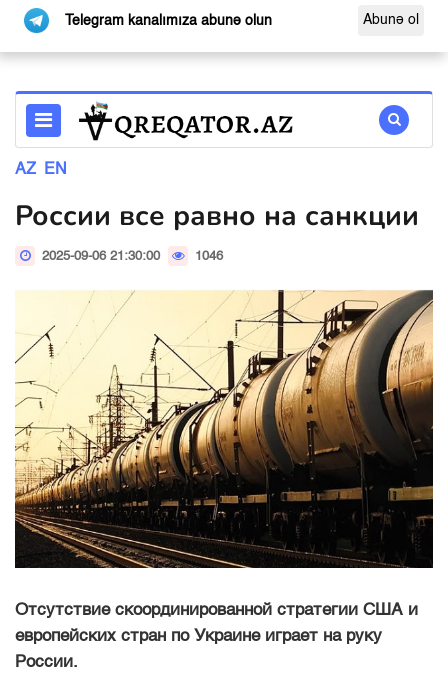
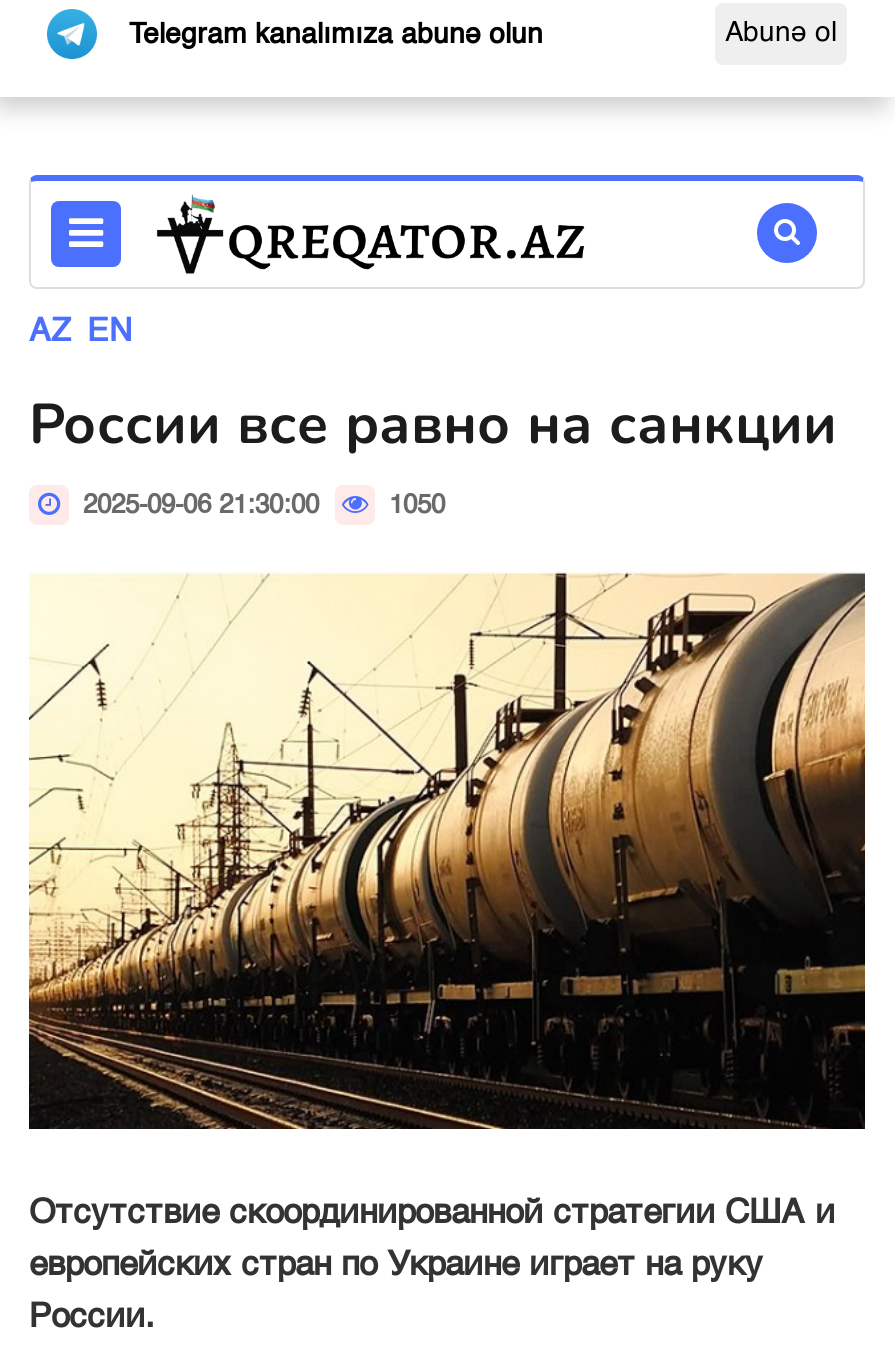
[191,250,223,263] 1046 -> [381,493,445,519] 1050

